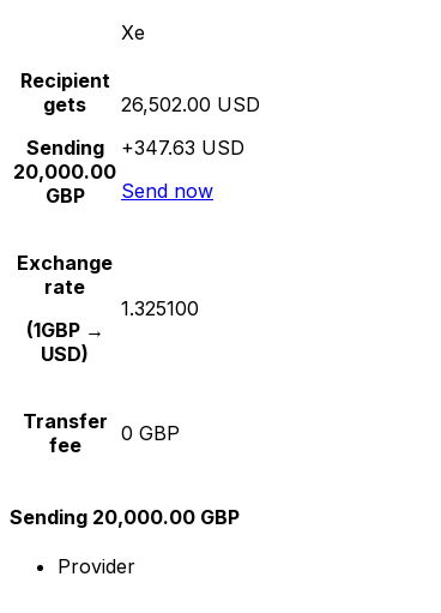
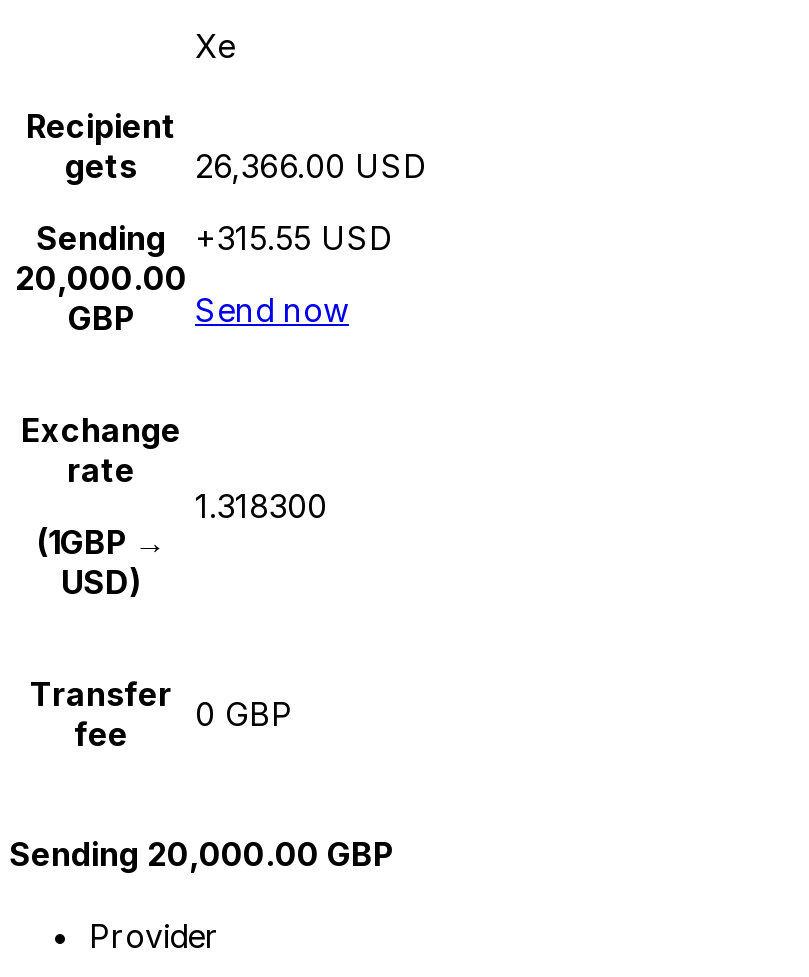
[43,92,260,116] gets 26,502.00 USD -> [65,145,427,185] gets 26,366.00 USD
[26,135,244,159] Sending +347.63 USD -> [36,217,393,257] Sending +315.55 USD
[121,296,199,320] 1.325100 -> [195,485,327,525] 1.318300

